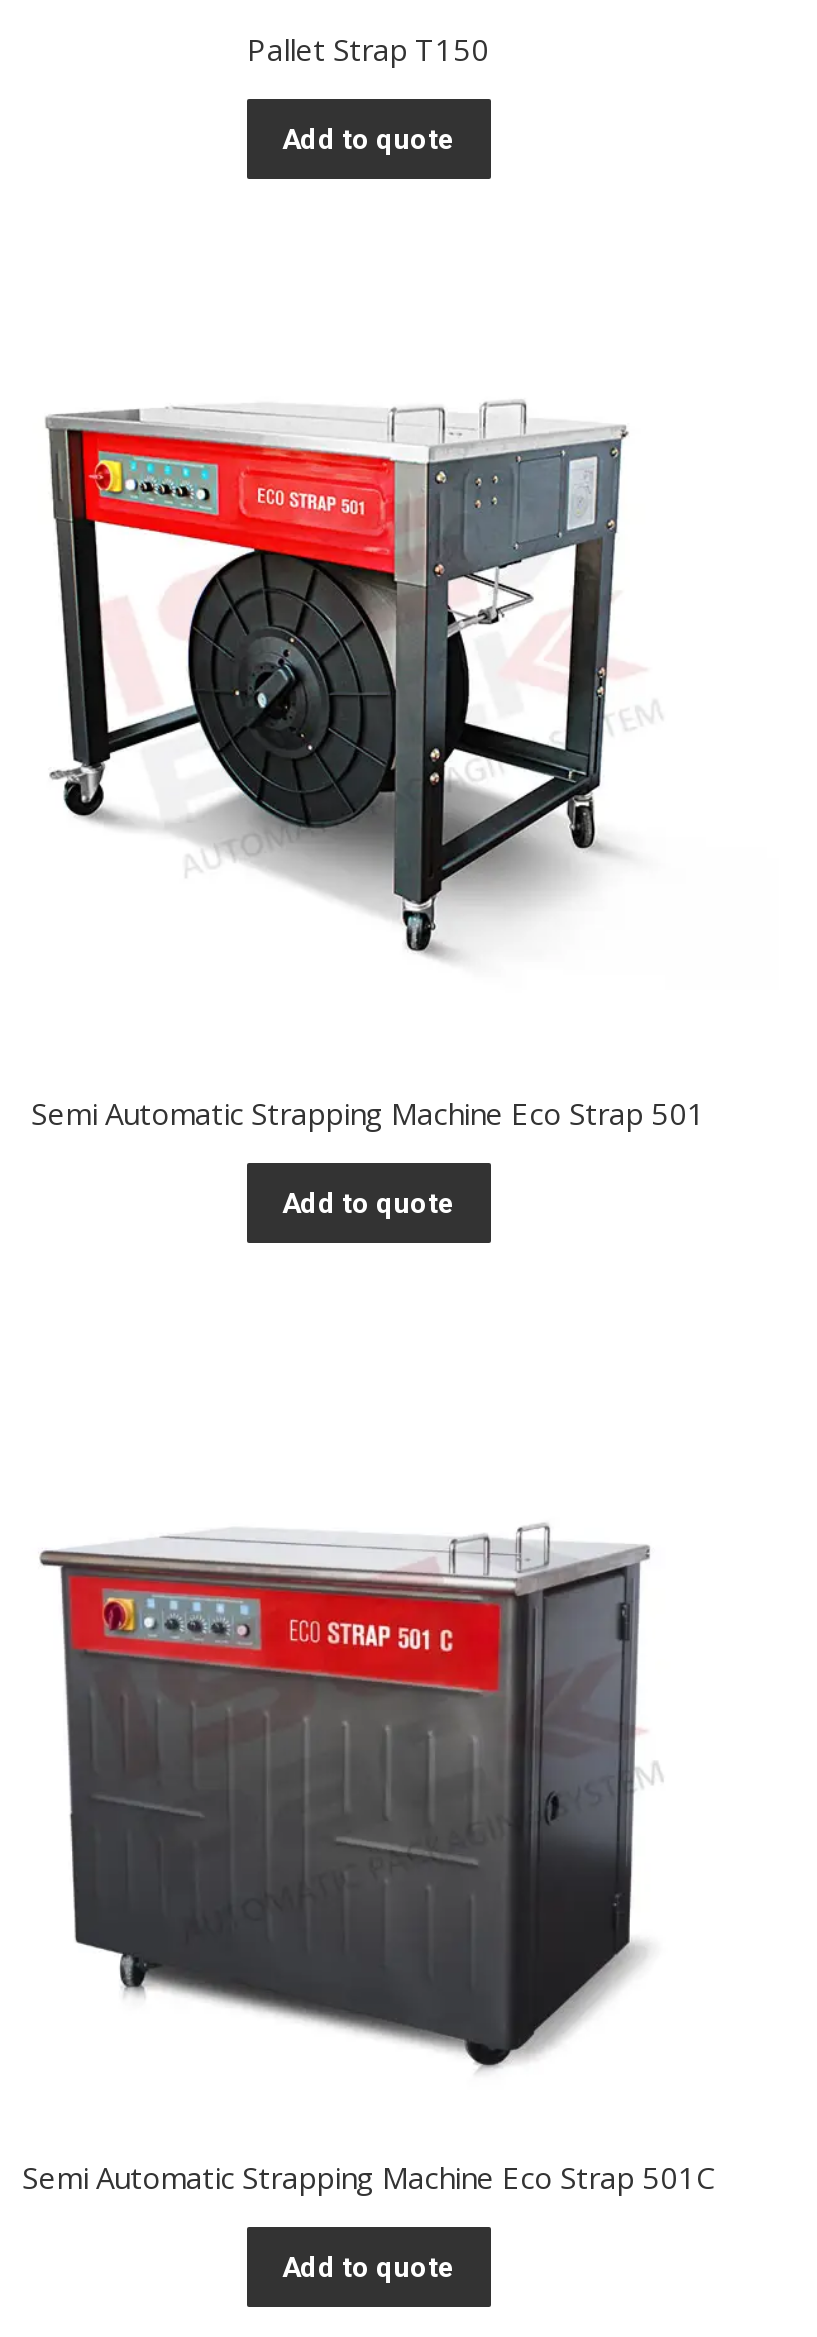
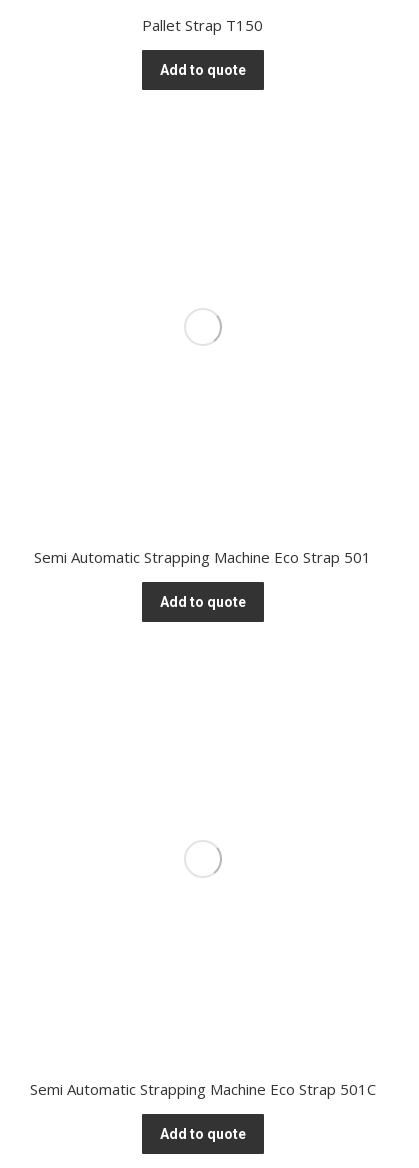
[45,399,629,961] [image] -> none
[39,1523,651,2071] [image] -> none

